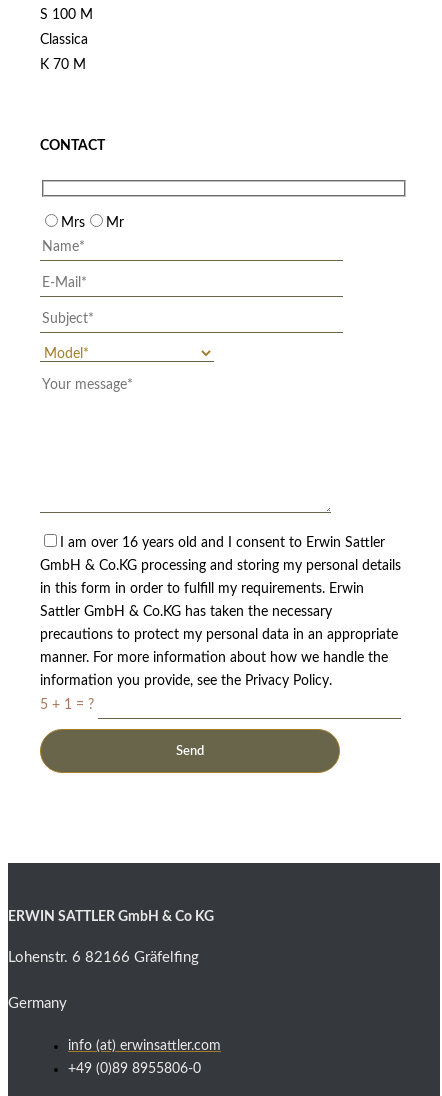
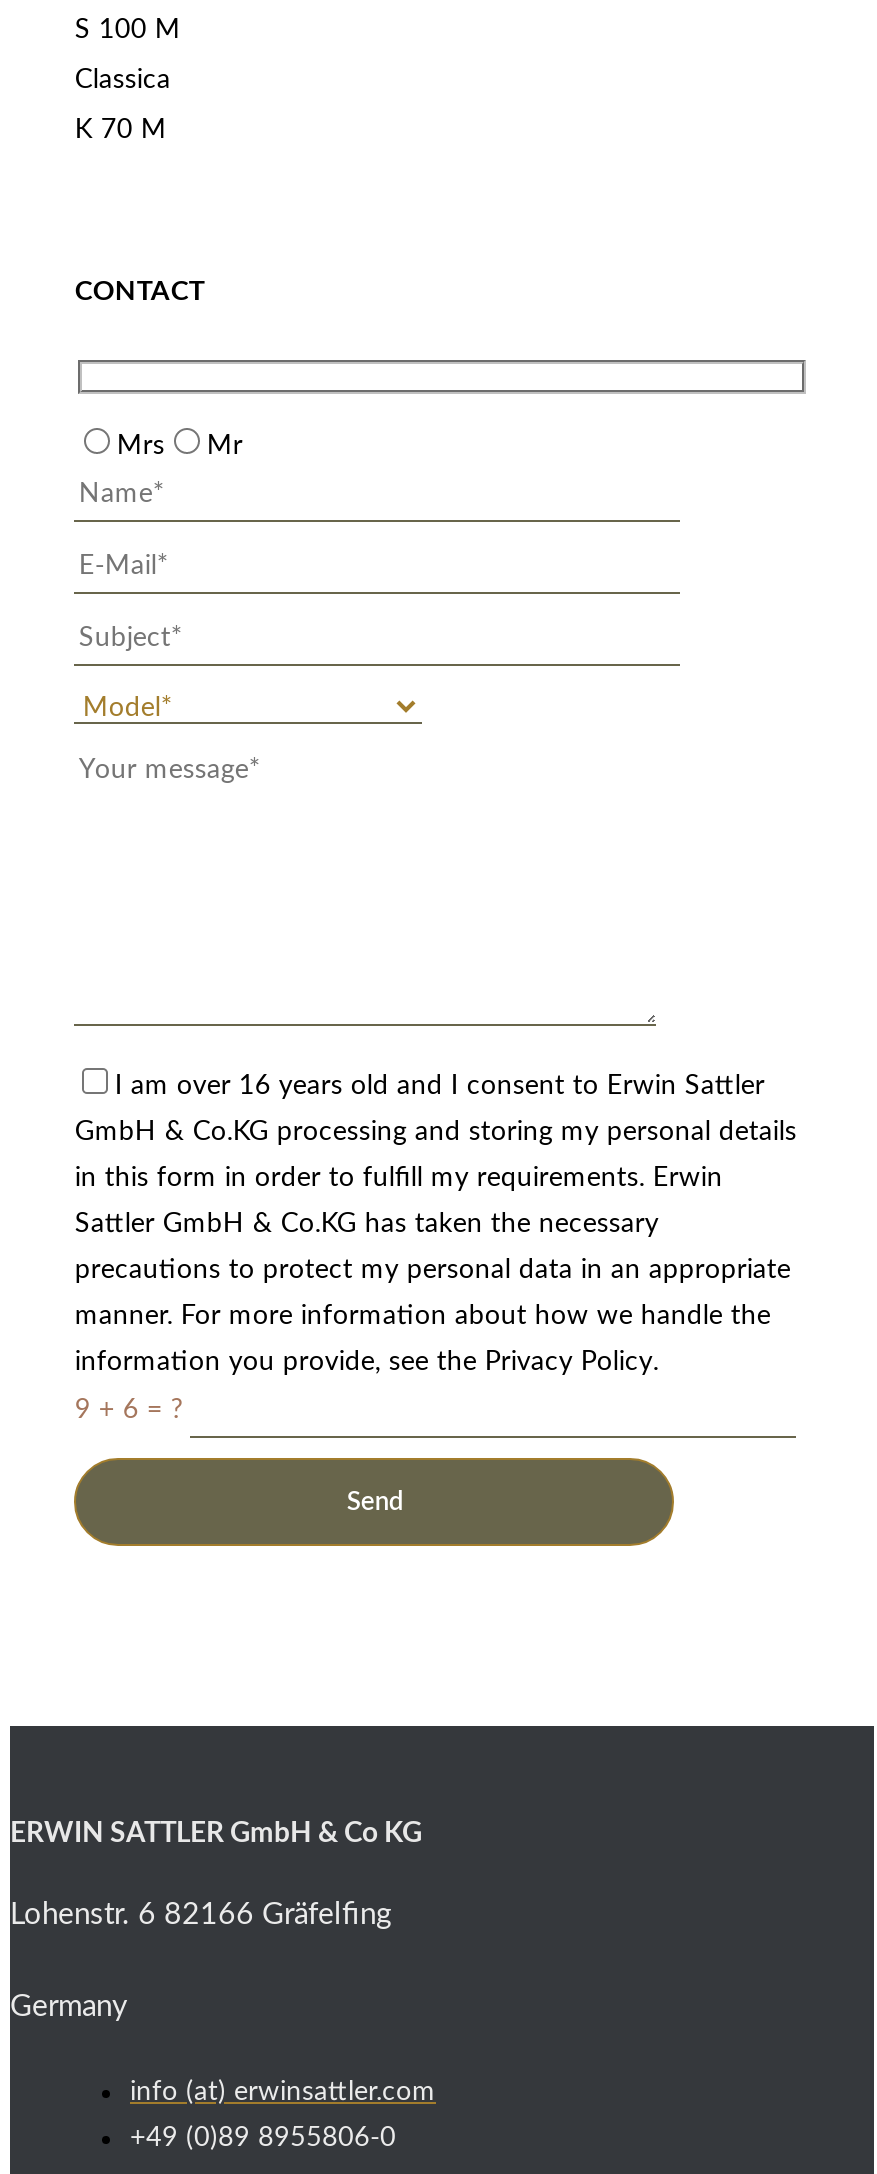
[40,698,94,712] 5 + 1 = ? -> [75,1395,183,1423] 9 + 6 = ?

